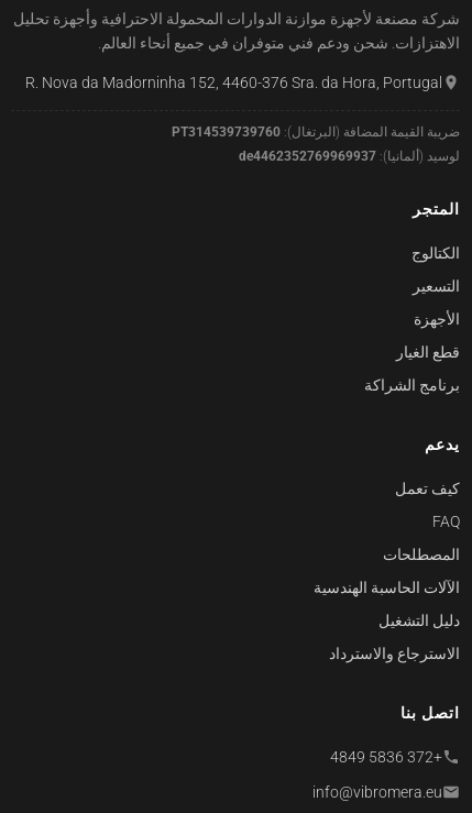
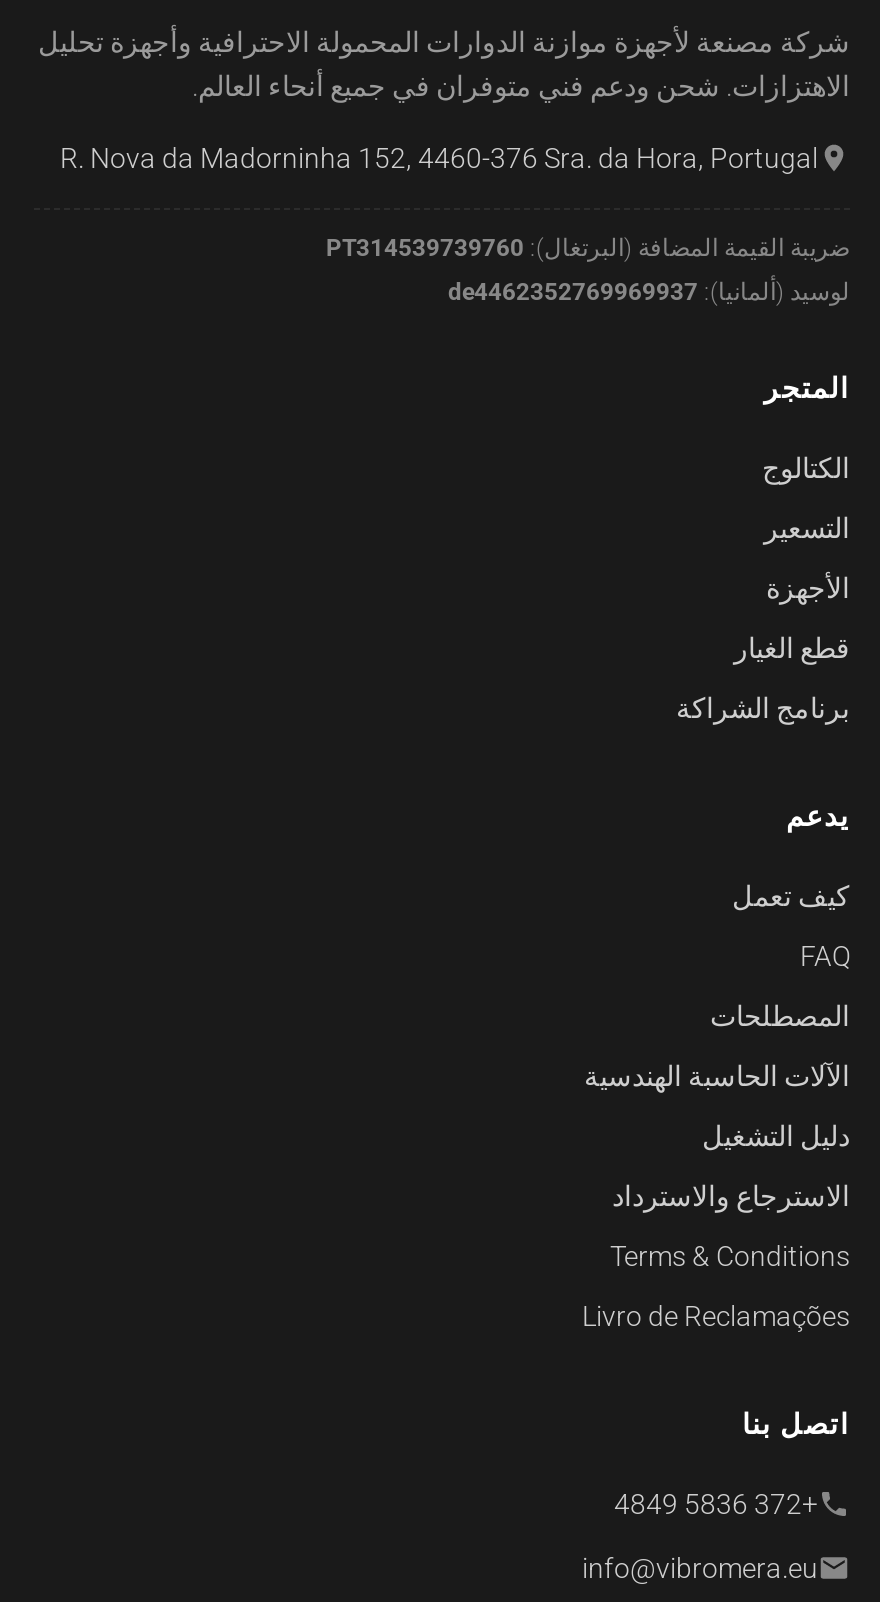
none -> [582,1240,850,1332] Terms & Conditions | Livro de Reclamações

